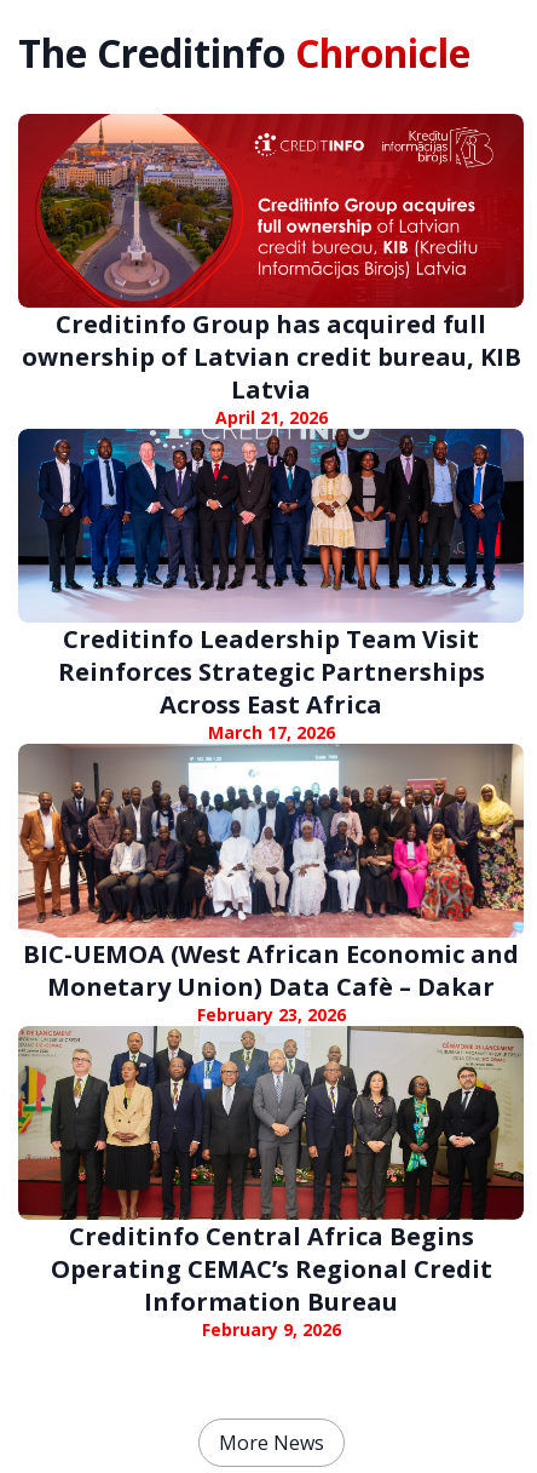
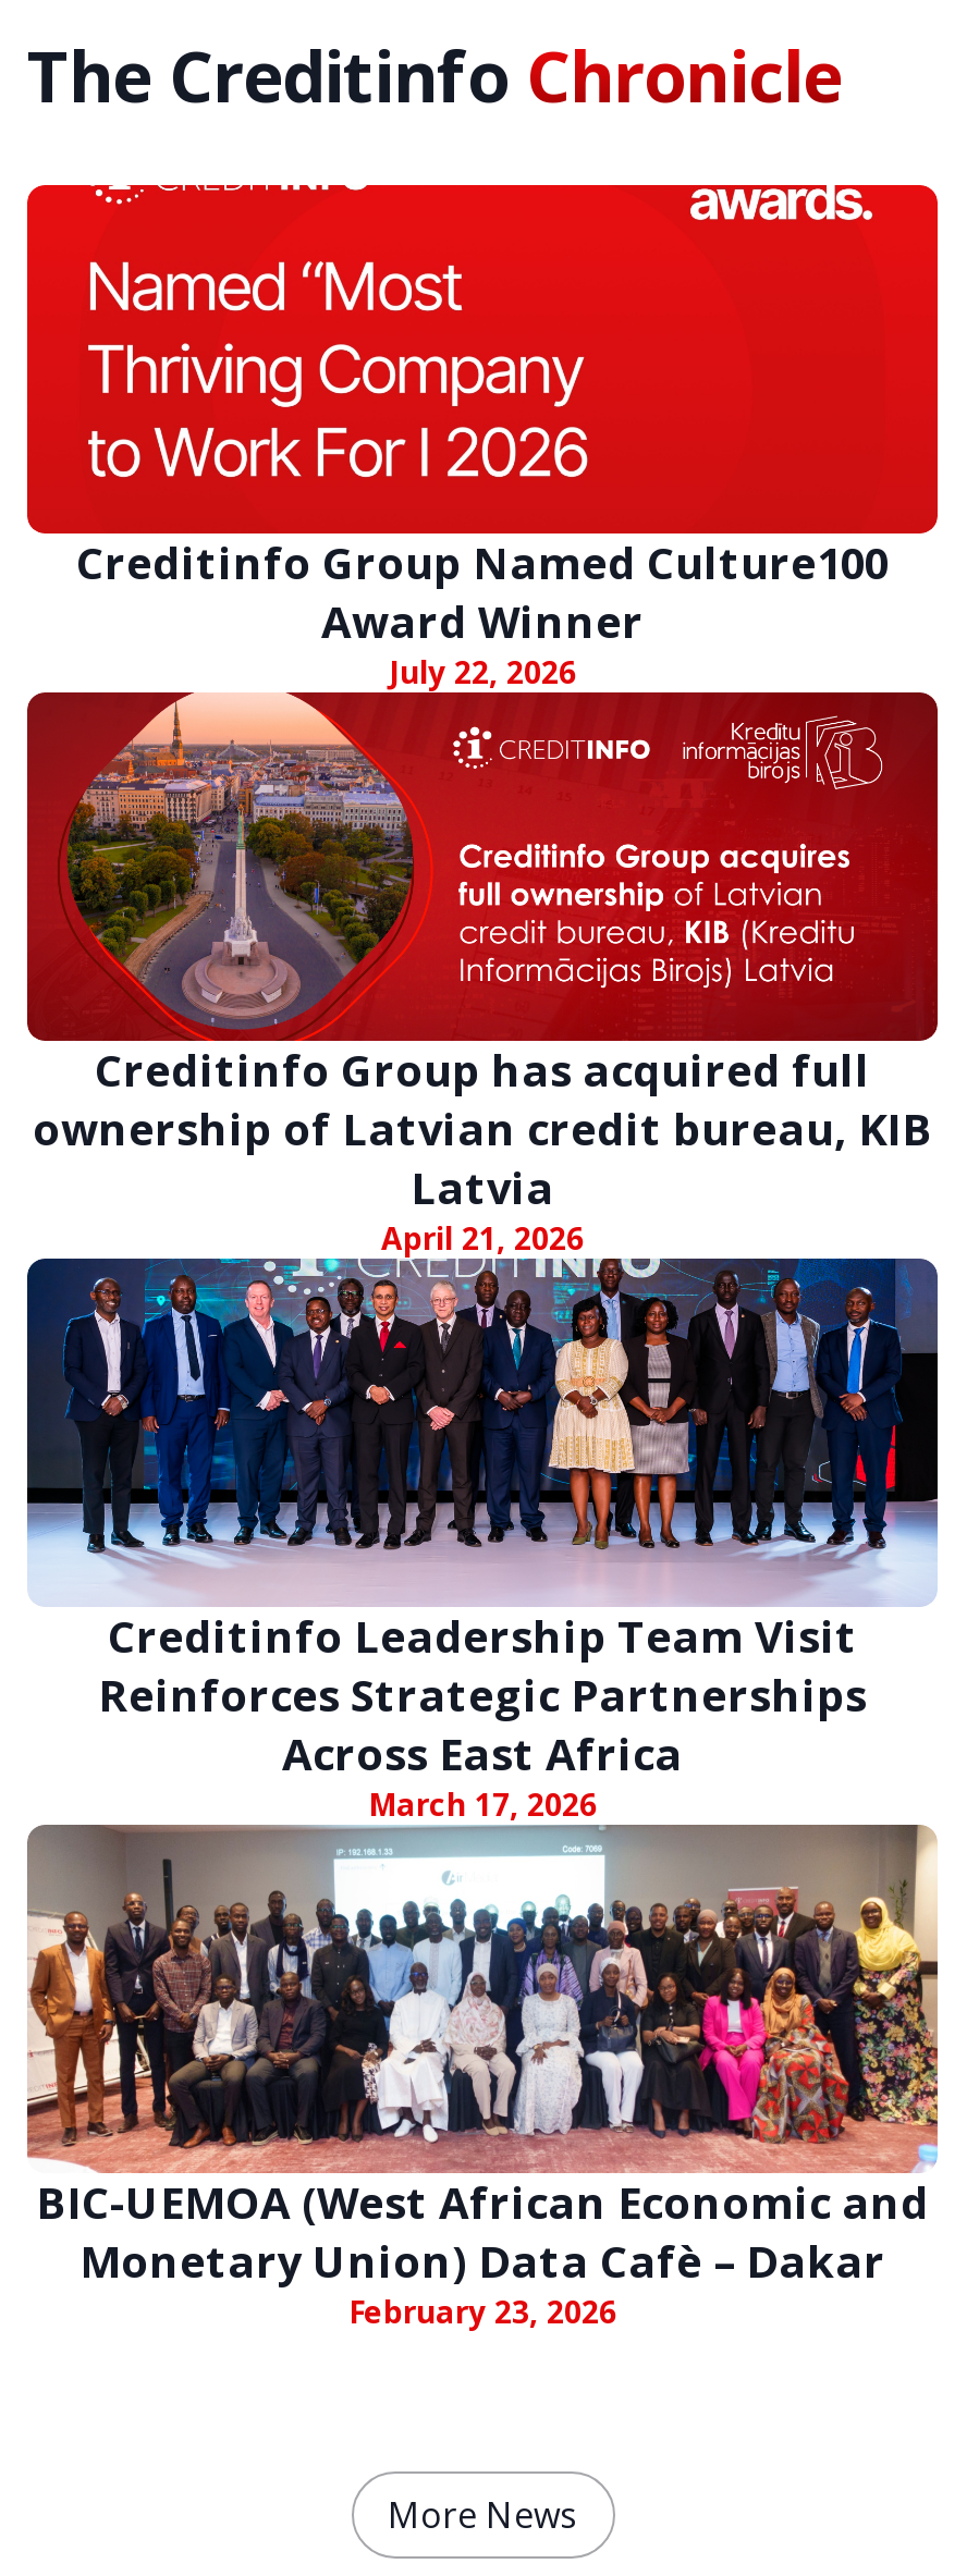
none -> [27,183,940,692] [image] | Creditinfo Group Named Culture100 | Award Winner | July 22, 2026
moved [21,115,521,1026] -> [32,695,933,2332]: [image] | Creditinfo Group has acquired full | ownership of Latvian credit bureau, KIB | ... | Monetary Union) Data Cafè – Dakar | February 23, 2026
[17,1025,525,1341] [image] | Creditinfo Central Africa Begins | Operating CEMAC’s Regional Credit | Information Bureau | February 9, 2026 -> none

